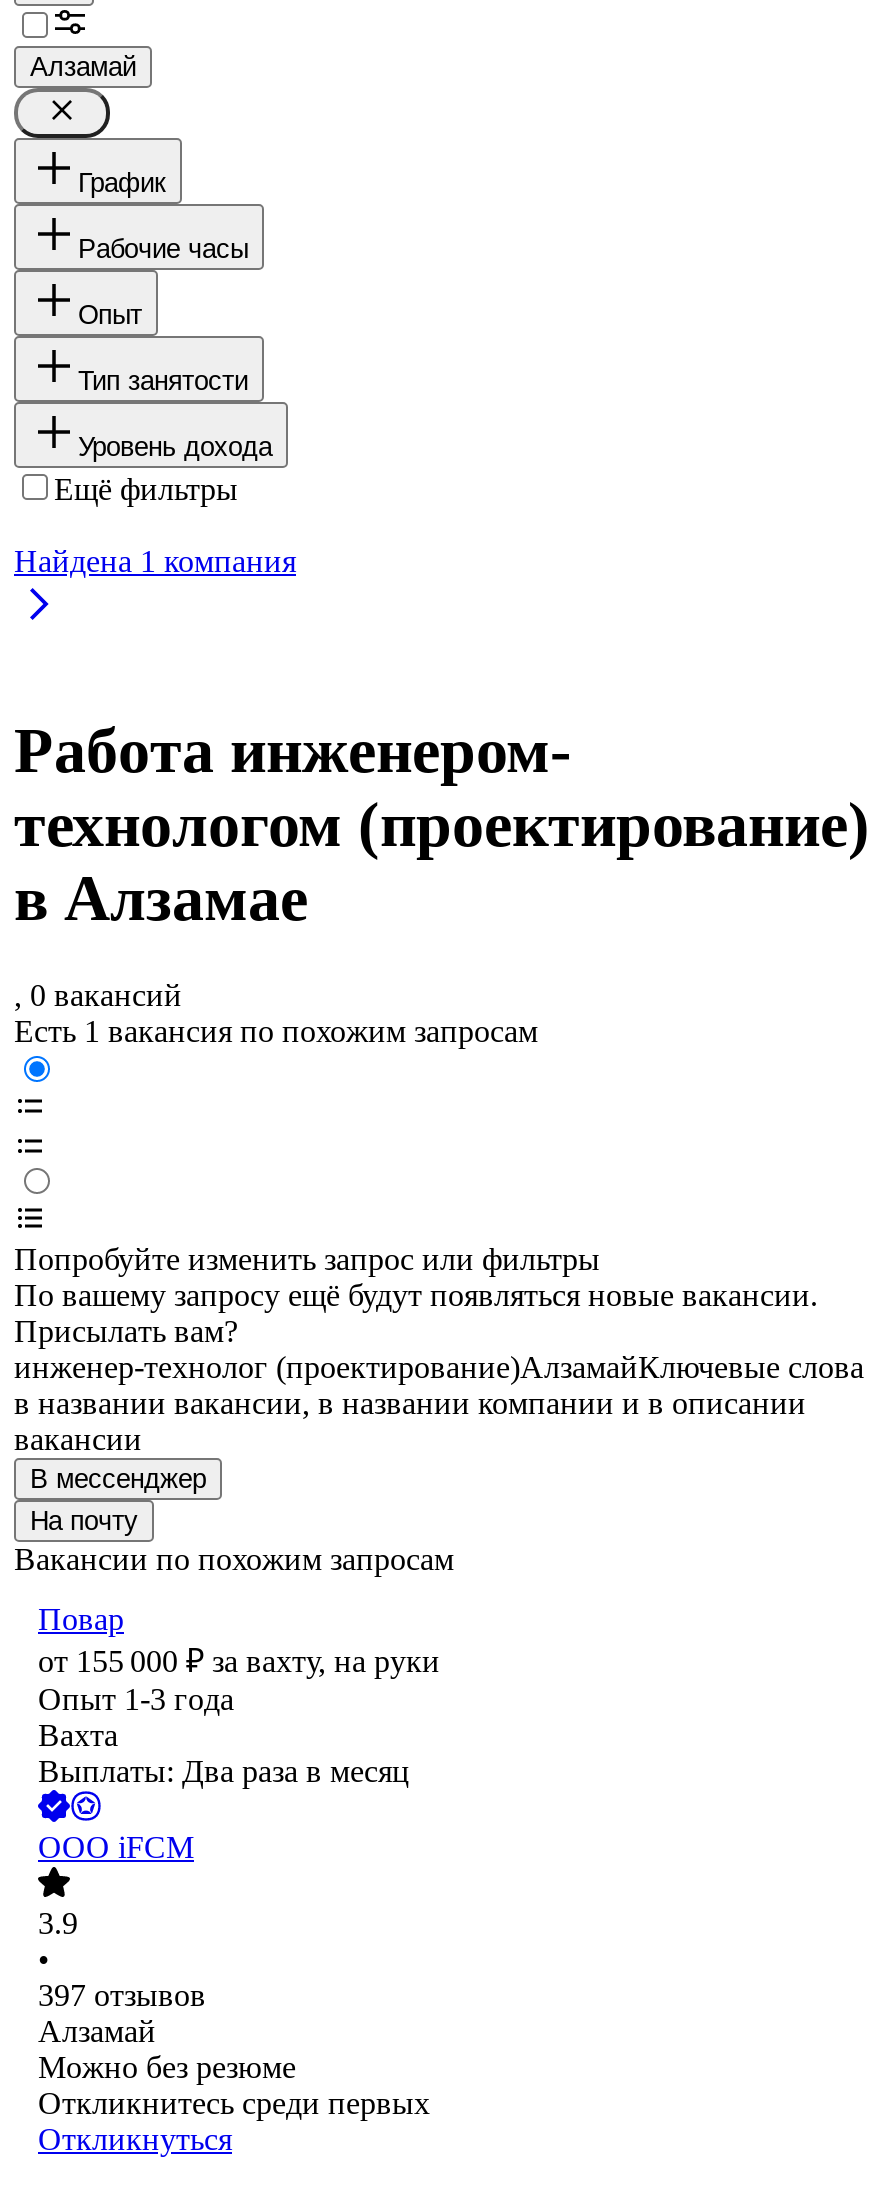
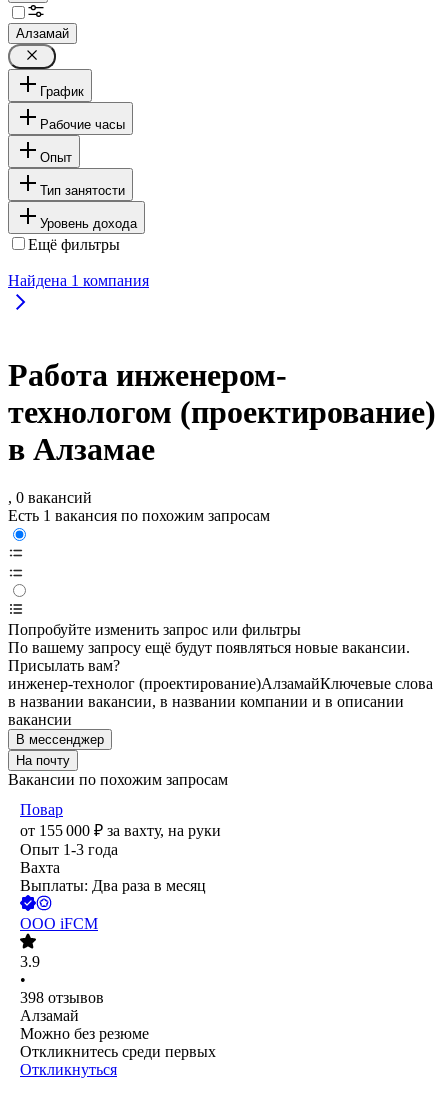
[38,1979,206,2013] 397 отзывов -> [20,989,104,1006] 398 отзывов

